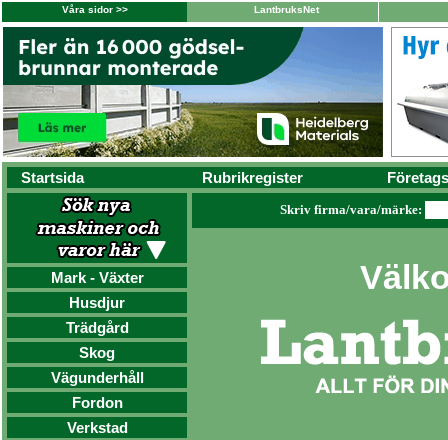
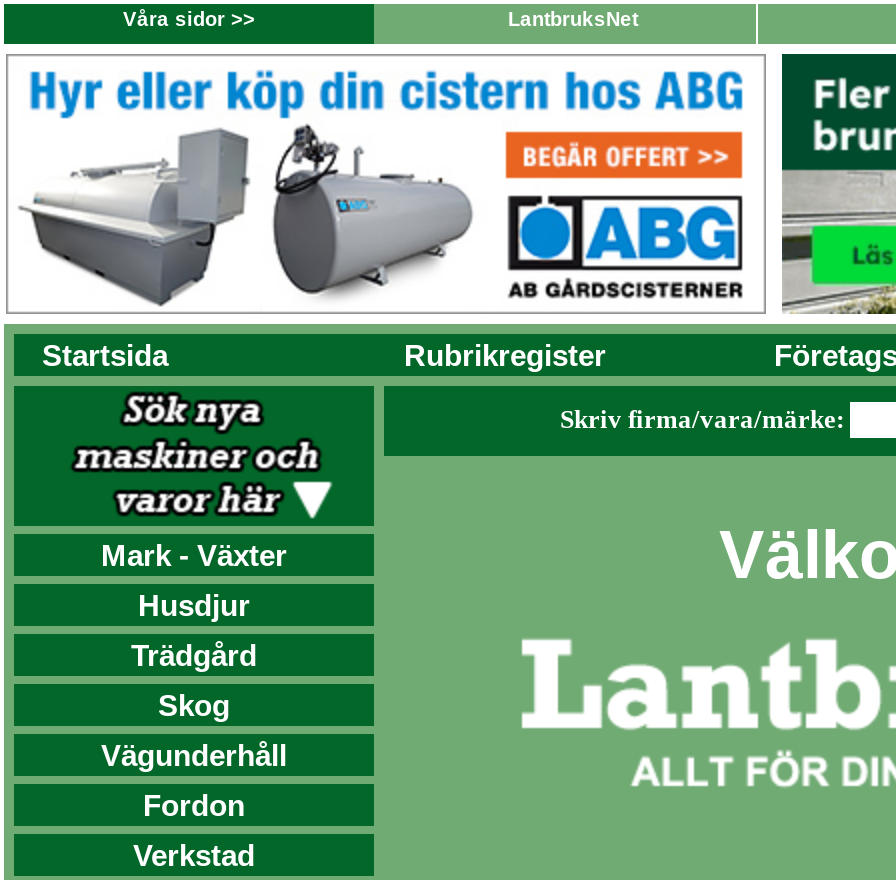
[3,26,384,158] [image] -> [6,54,766,314] [image]
[391,27,445,156] [image] -> [780,52,890,314] [image]

